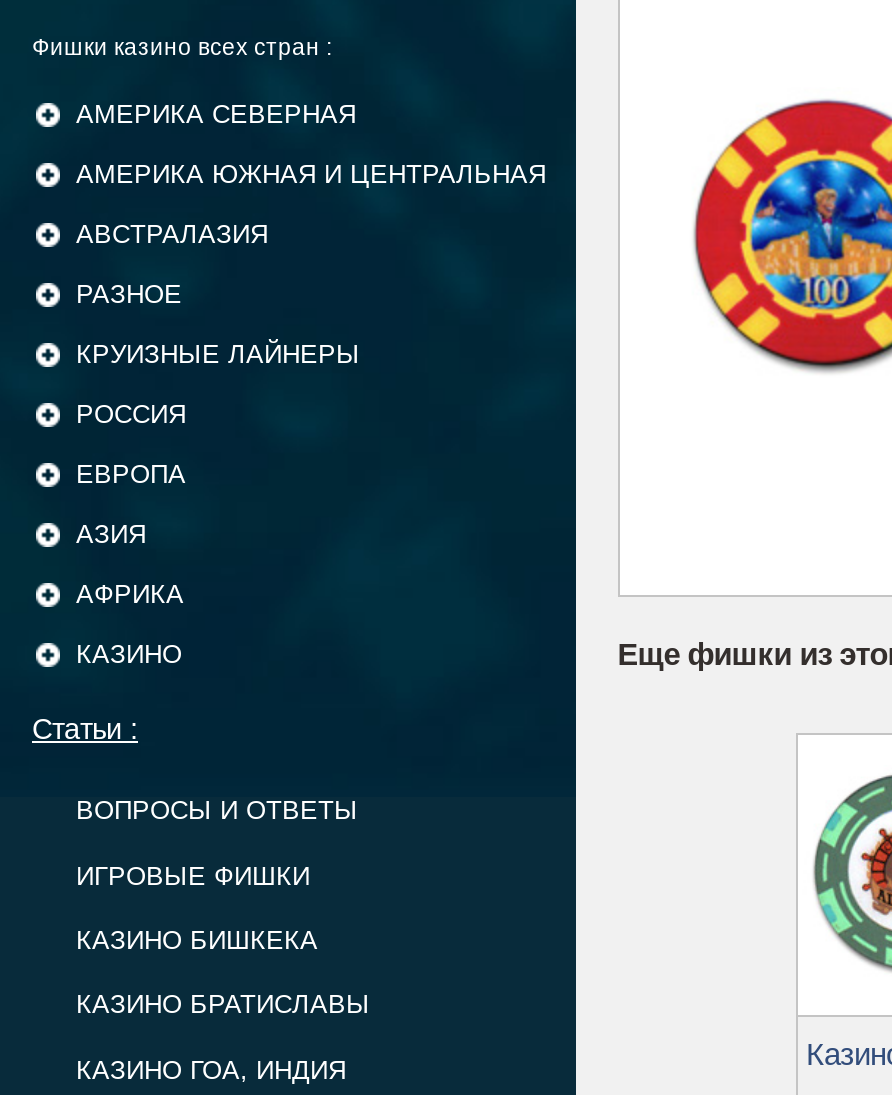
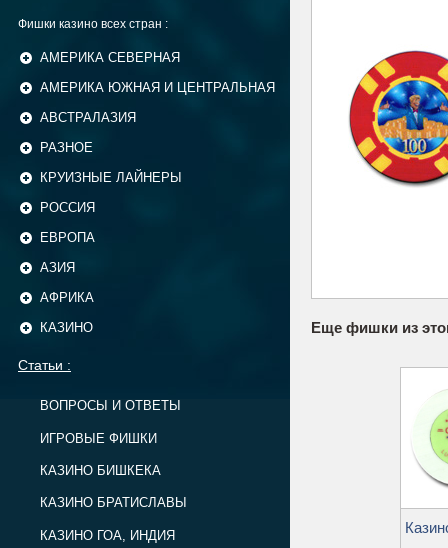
[812,775,886,965] [image] -> [409,389,445,484] [image]

